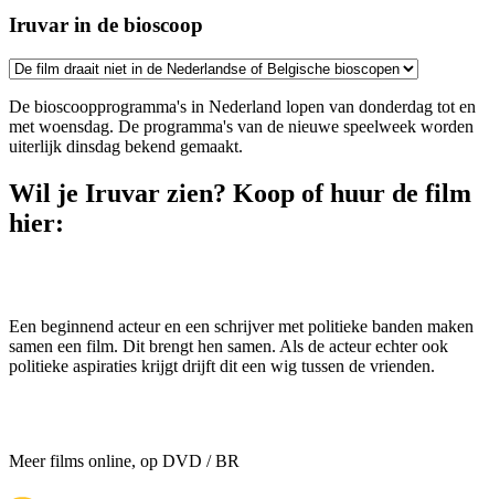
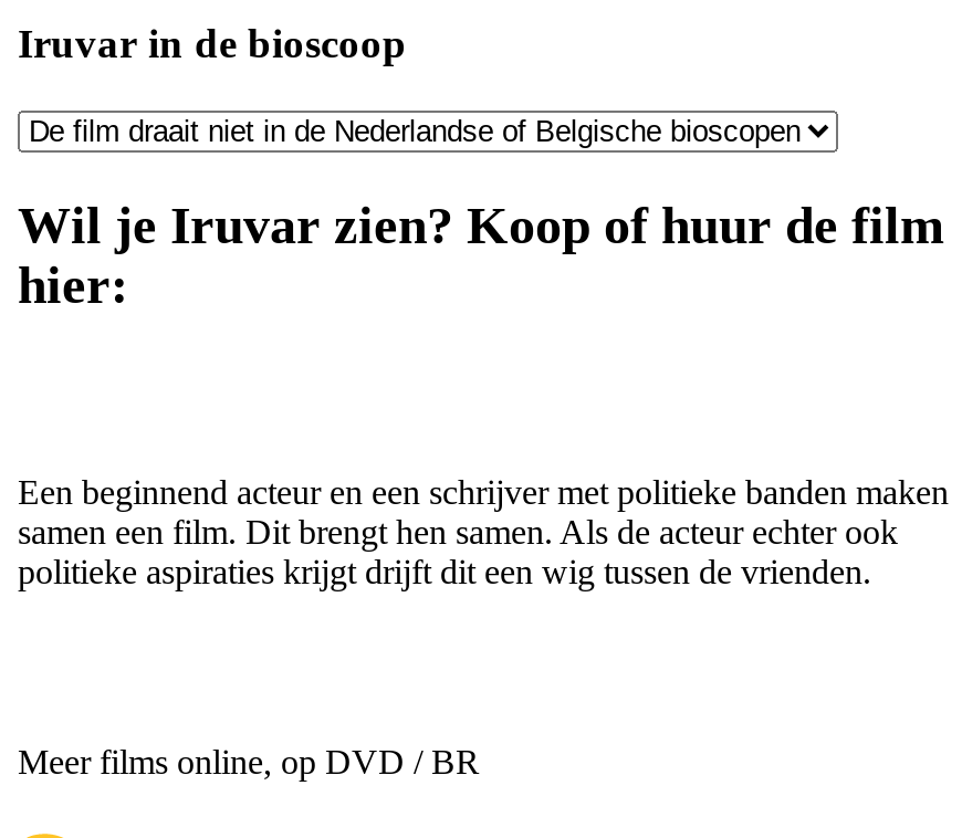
[9,97,476,155] De bioscoopprogramma's in Nederland lopen van donderdag tot en | met woensdag. De programma's van de nieuwe speelweek worden | uiterlijk dinsdag bekend gemaakt. -> none

